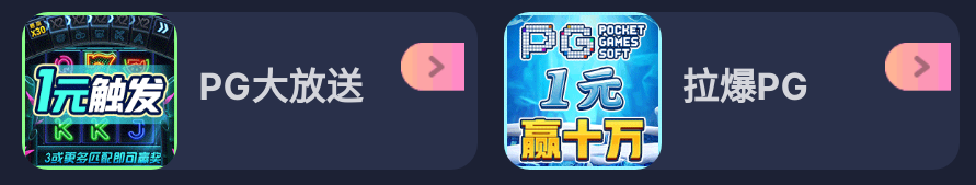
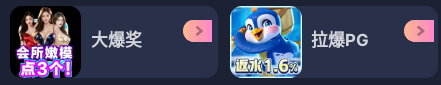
[20,10,363,172] [image] | PG大放送 -> [10,6,142,79] [image] | 大爆奖
[504,12,662,170] [image] -> [230,6,302,78] [image]

